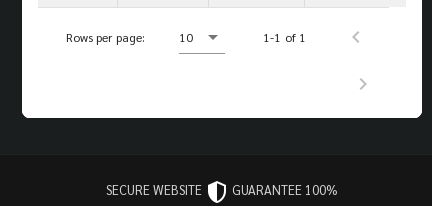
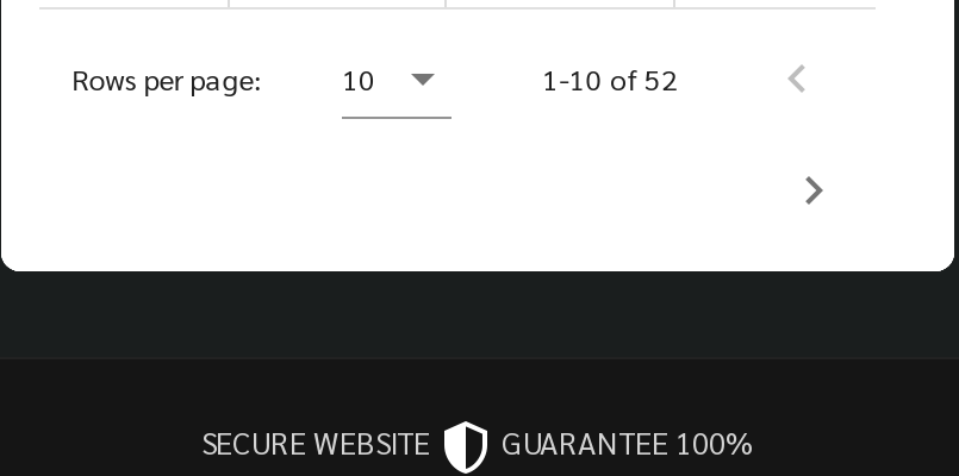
[263,29,306,45] 1-1 of 1 -> [542,59,678,97] 1-10 of 52

